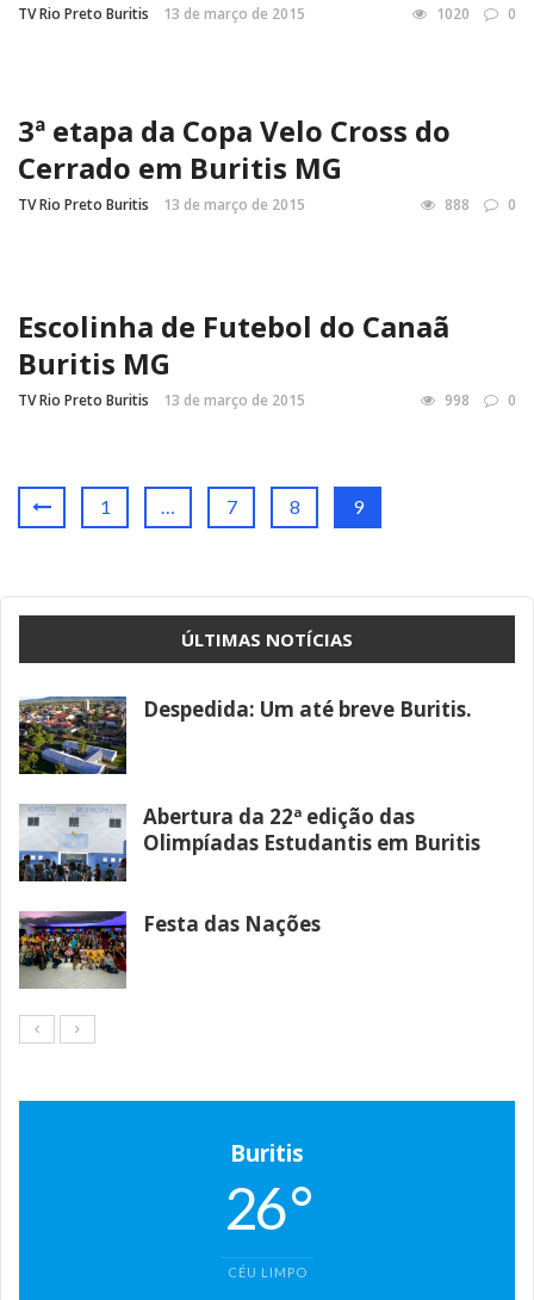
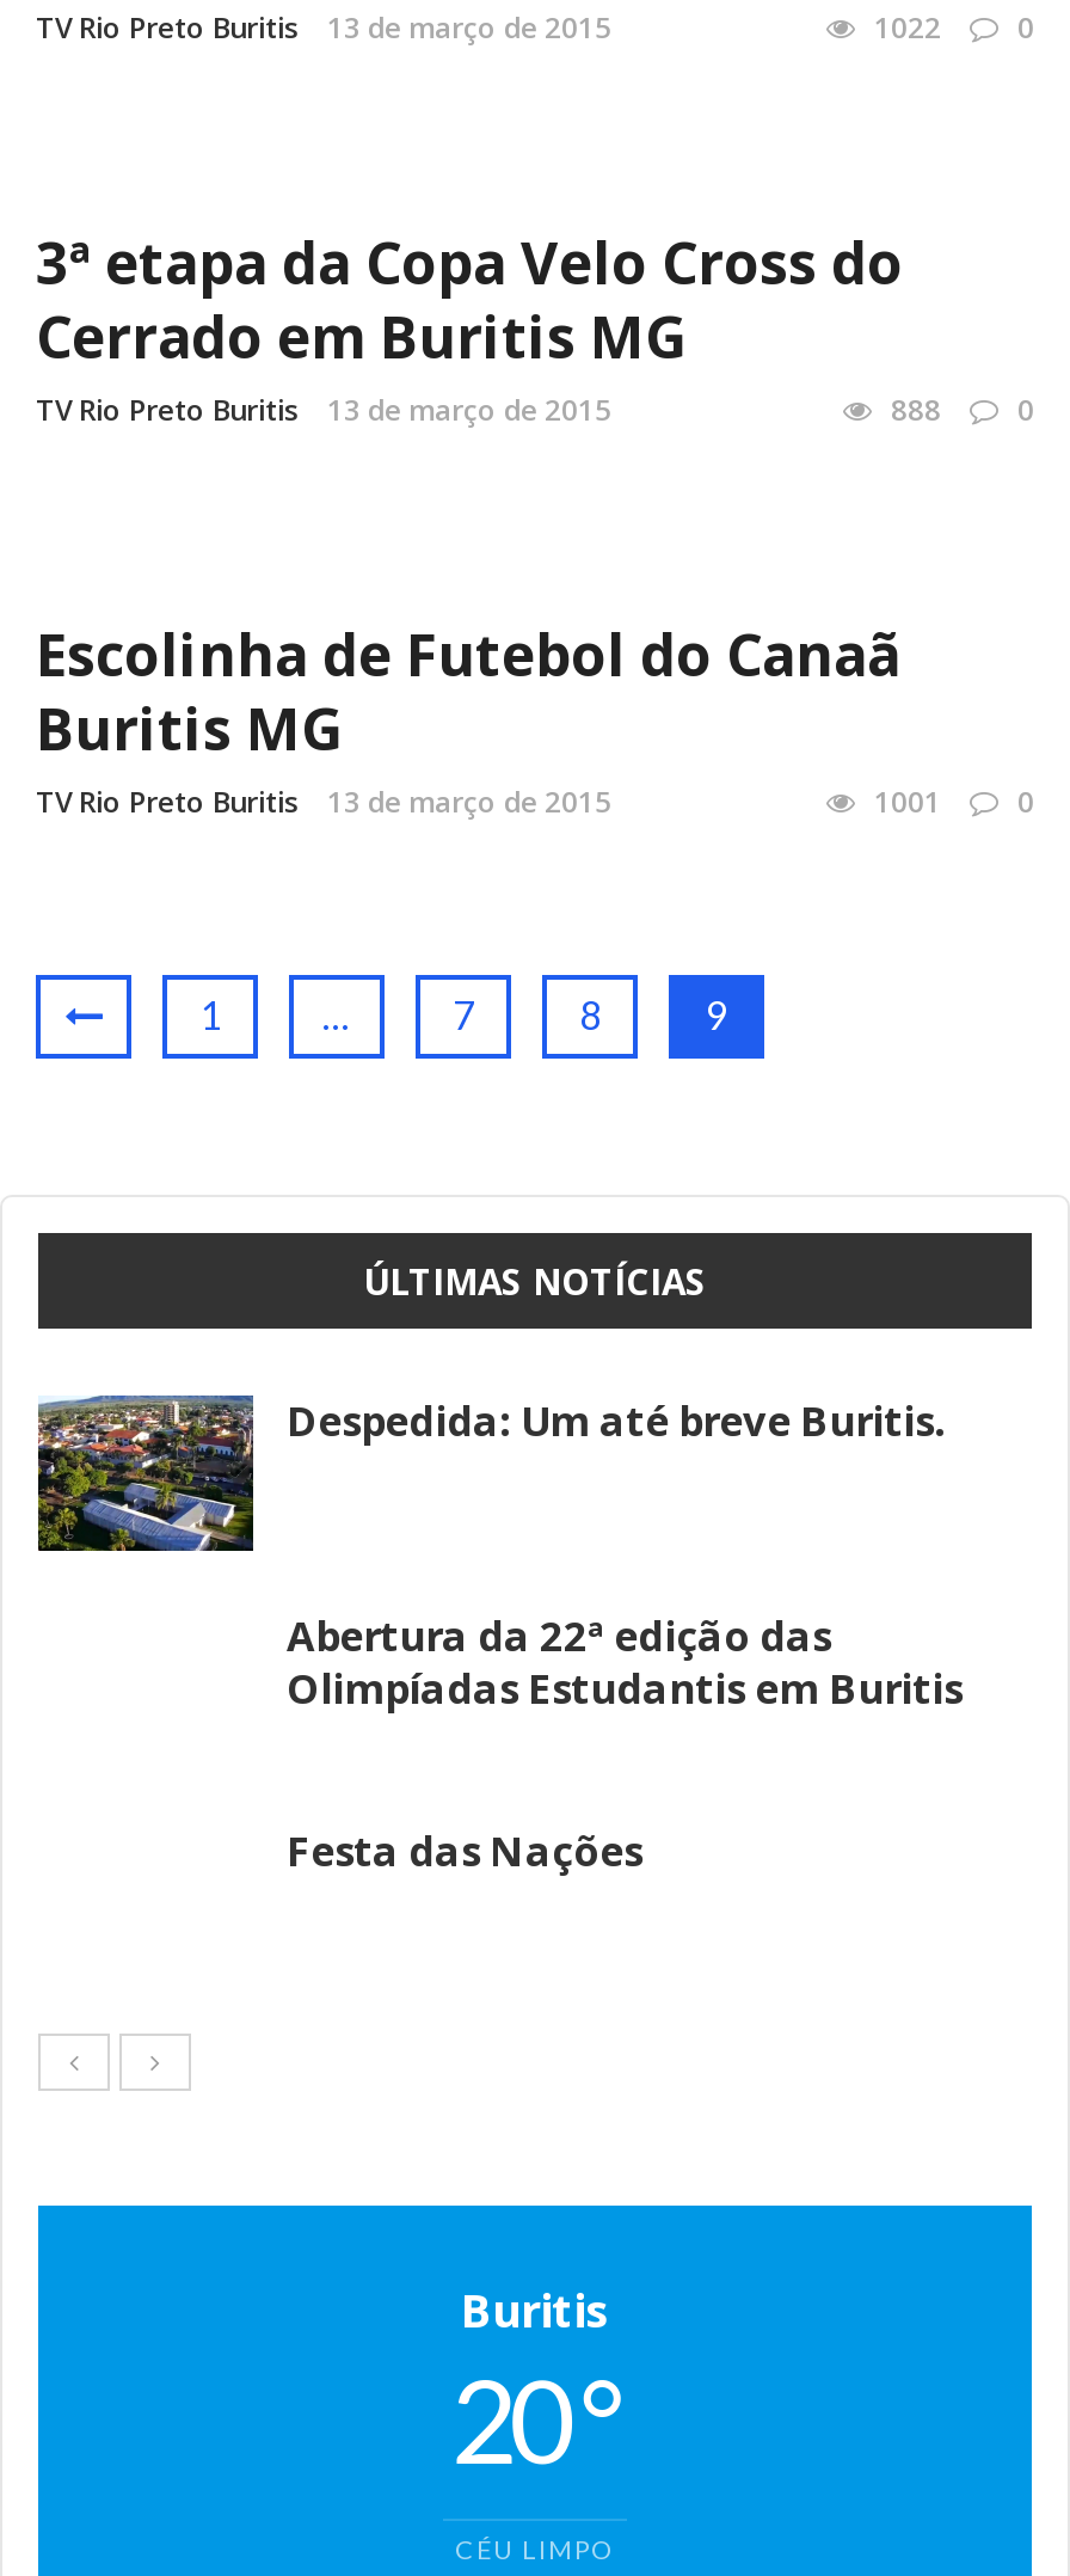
[436,4,516,24] 1020 0 -> [874,7,1034,48] 1022 0
[445,390,516,410] 998 0 -> [874,781,1034,822] 1001 0
[18,804,128,883] [image] -> none
[18,910,128,990] [image] -> none
[225,1174,309,1242] 26 ° -> [451,2351,619,2488] 20 °

